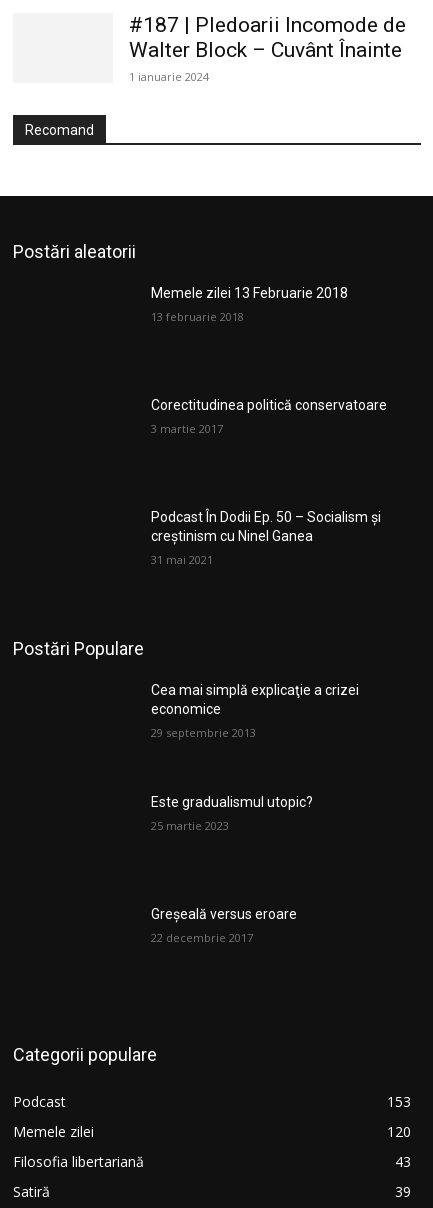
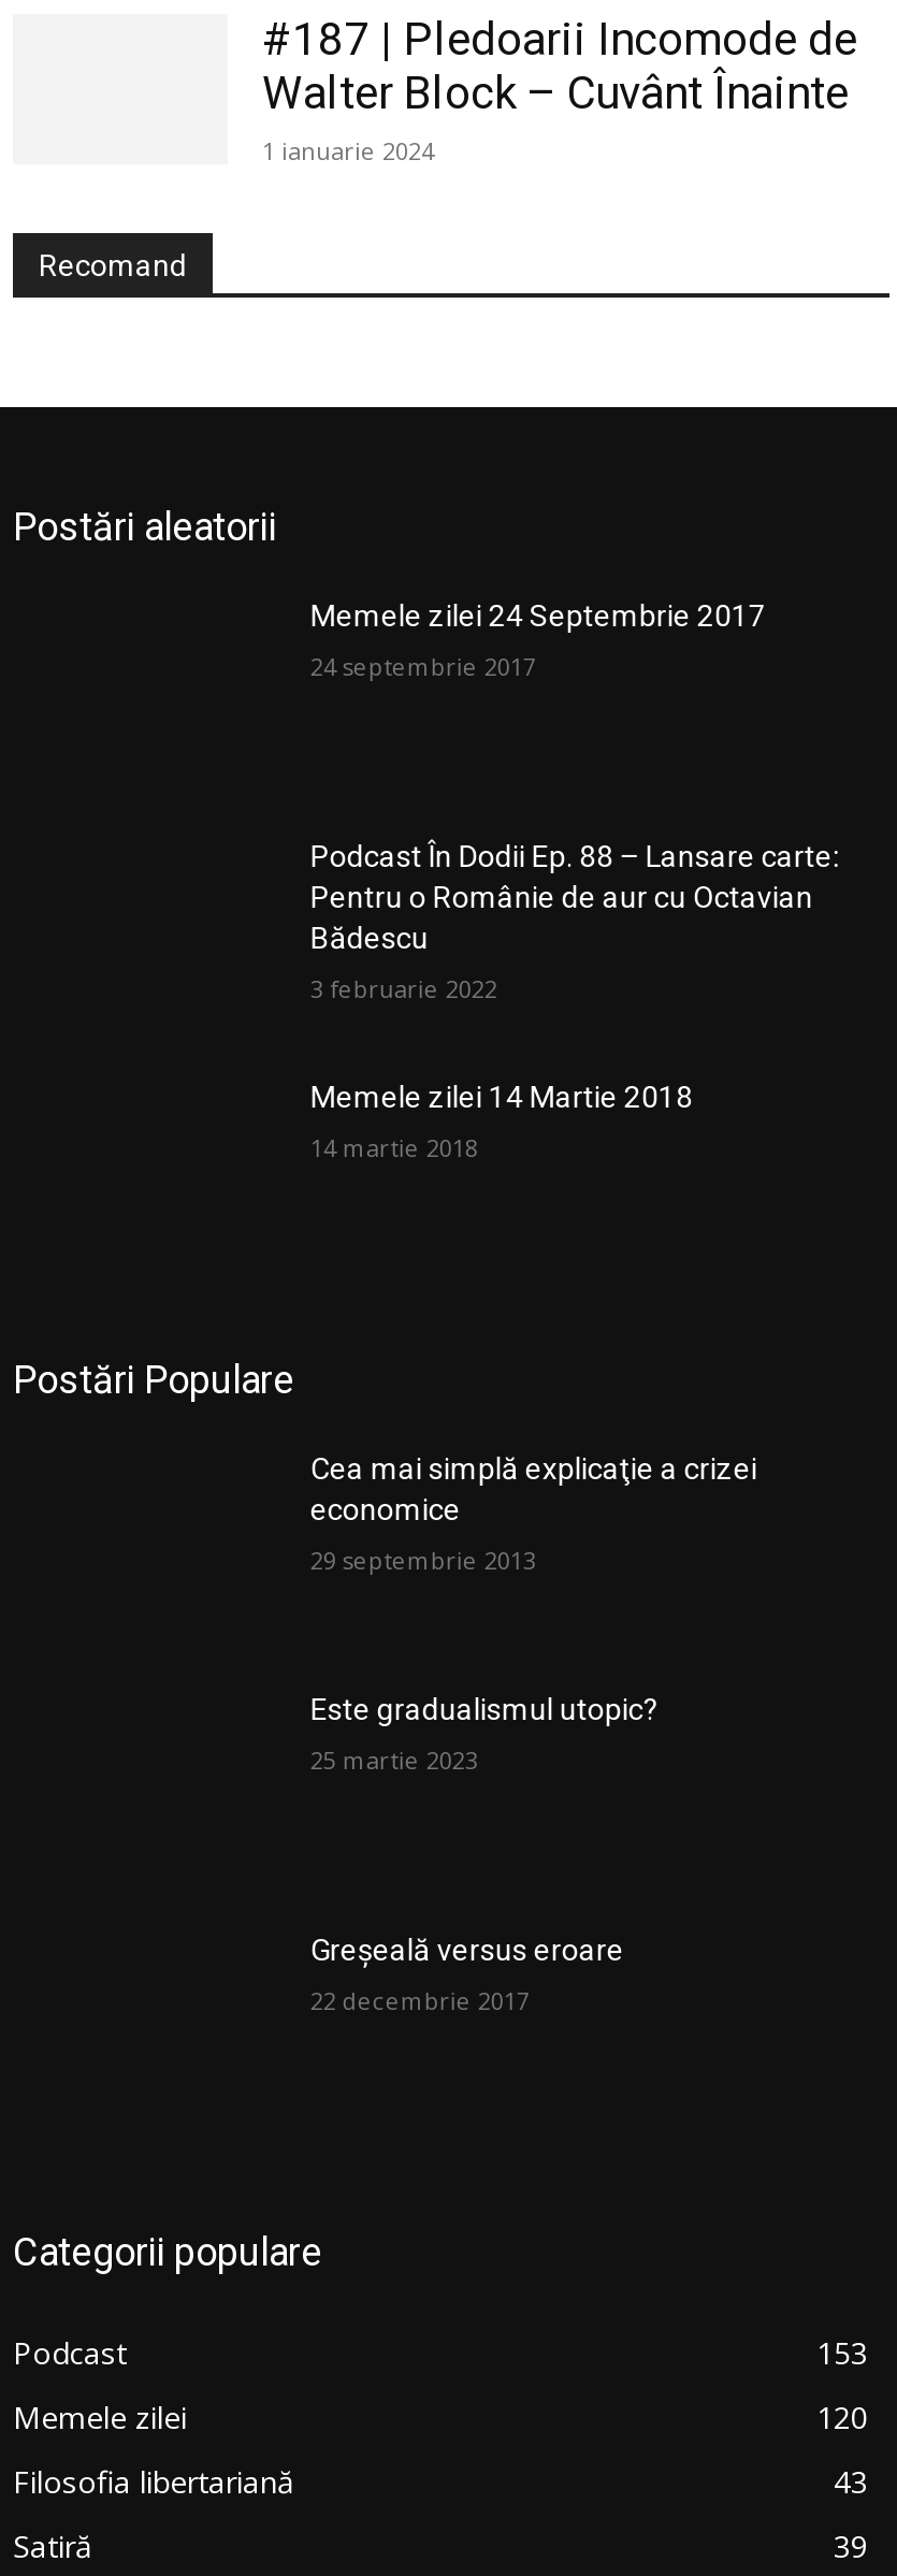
[151,285,348,301] Memele zilei 13 Februarie 2018 -> [310,599,766,634] Memele zilei 24 Septembrie 2017
[151,309,244,324] 13 februarie 2018 -> [310,651,536,683] 24 septembrie 2017
[151,397,387,413] Corectitudinea politică conservatoare -> [310,839,839,955] Podcast În Dodii Ep. 88 – Lansare carte: | Pentru o Românie de aur cu Octavian | Bădescu
[151,421,223,436] 3 martie 2017 -> [310,972,497,1005] 3 februarie 2022
[151,509,381,544] Podcast În Dodii Ep. 50 – Socialism și | creștinism cu Ninel Ganea -> [310,1079,693,1114] Memele zilei 14 Martie 2018
[151,552,213,567] 31 mai 2021 -> [310,1131,478,1163] 14 martie 2018

